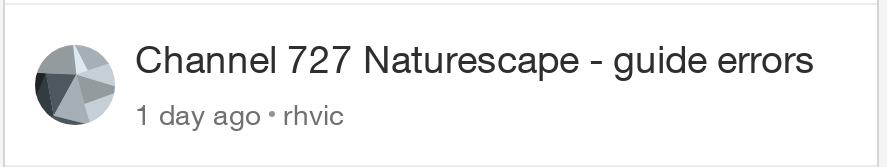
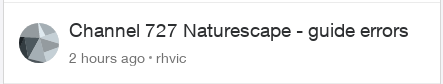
[135,97,345,131] 1 day ago rhvic -> [69,49,187,66] 2 hours ago rhvic

